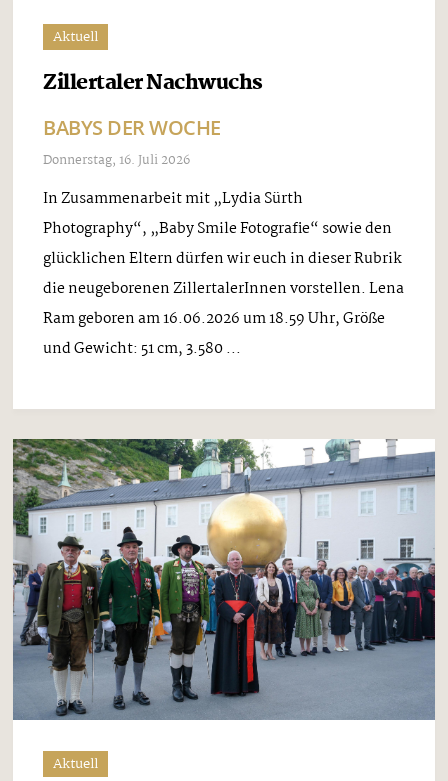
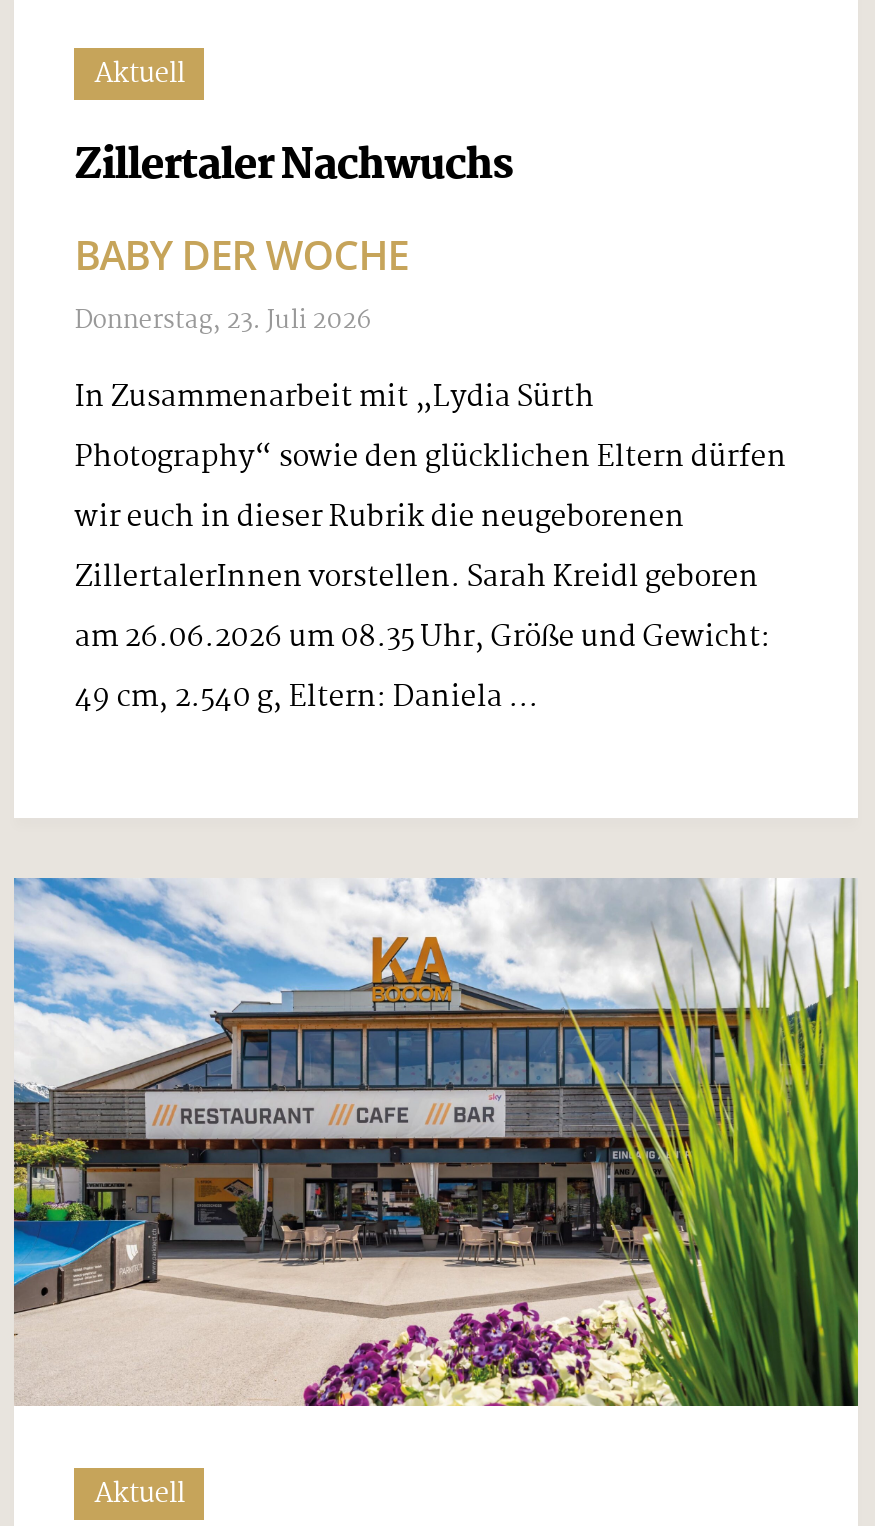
[43,114,221,141] BABYS DER WOCHE -> [74,229,408,283] BABY DER WOCHE
[43,150,190,171] Donnerstag, 16. Juli 2026 -> [74,301,370,343] Donnerstag, 23. Juli 2026
[43,217,404,361] Photography“, „Baby Smile Fotografie“ sowie den | glücklichen Eltern dürfen wir euch in dieser Rubrik | die neugeborenen ZillertalerInnen vorstellen. Lena | Ram geboren am 16.06.2026 um 18.59 Uhr, Größe | und Gewicht: 51 cm, 3.580 ... -> [74,435,786,723] Photography“ sowie den glücklichen Eltern dürfen | wir euch in dieser Rubrik die neugeborenen | ZillertalerInnen vorstellen. Sarah Kreidl geboren | am 26.06.2026 um 08.35 Uhr, Größe und Gewicht: | 49 cm, 2.540 g, Eltern: Daniela ...
[12,438,436,721] [image] -> [12,876,860,1408] [image]

